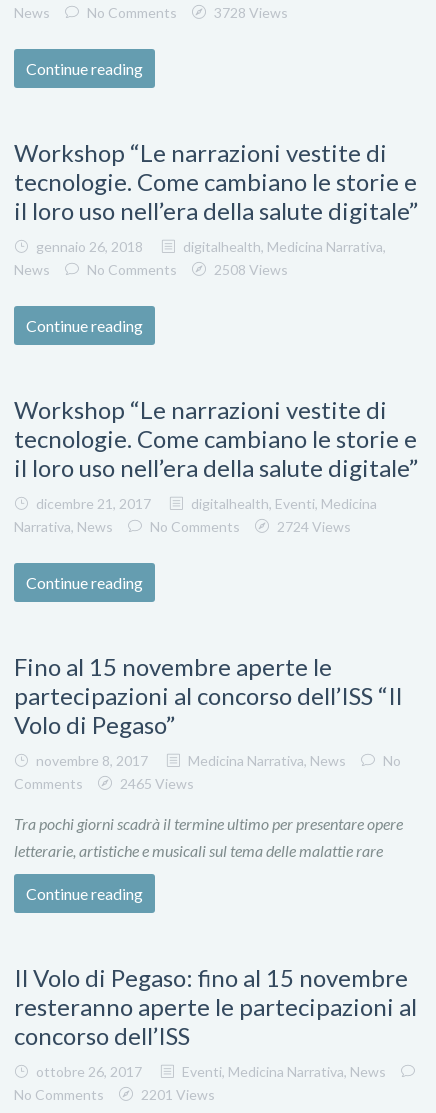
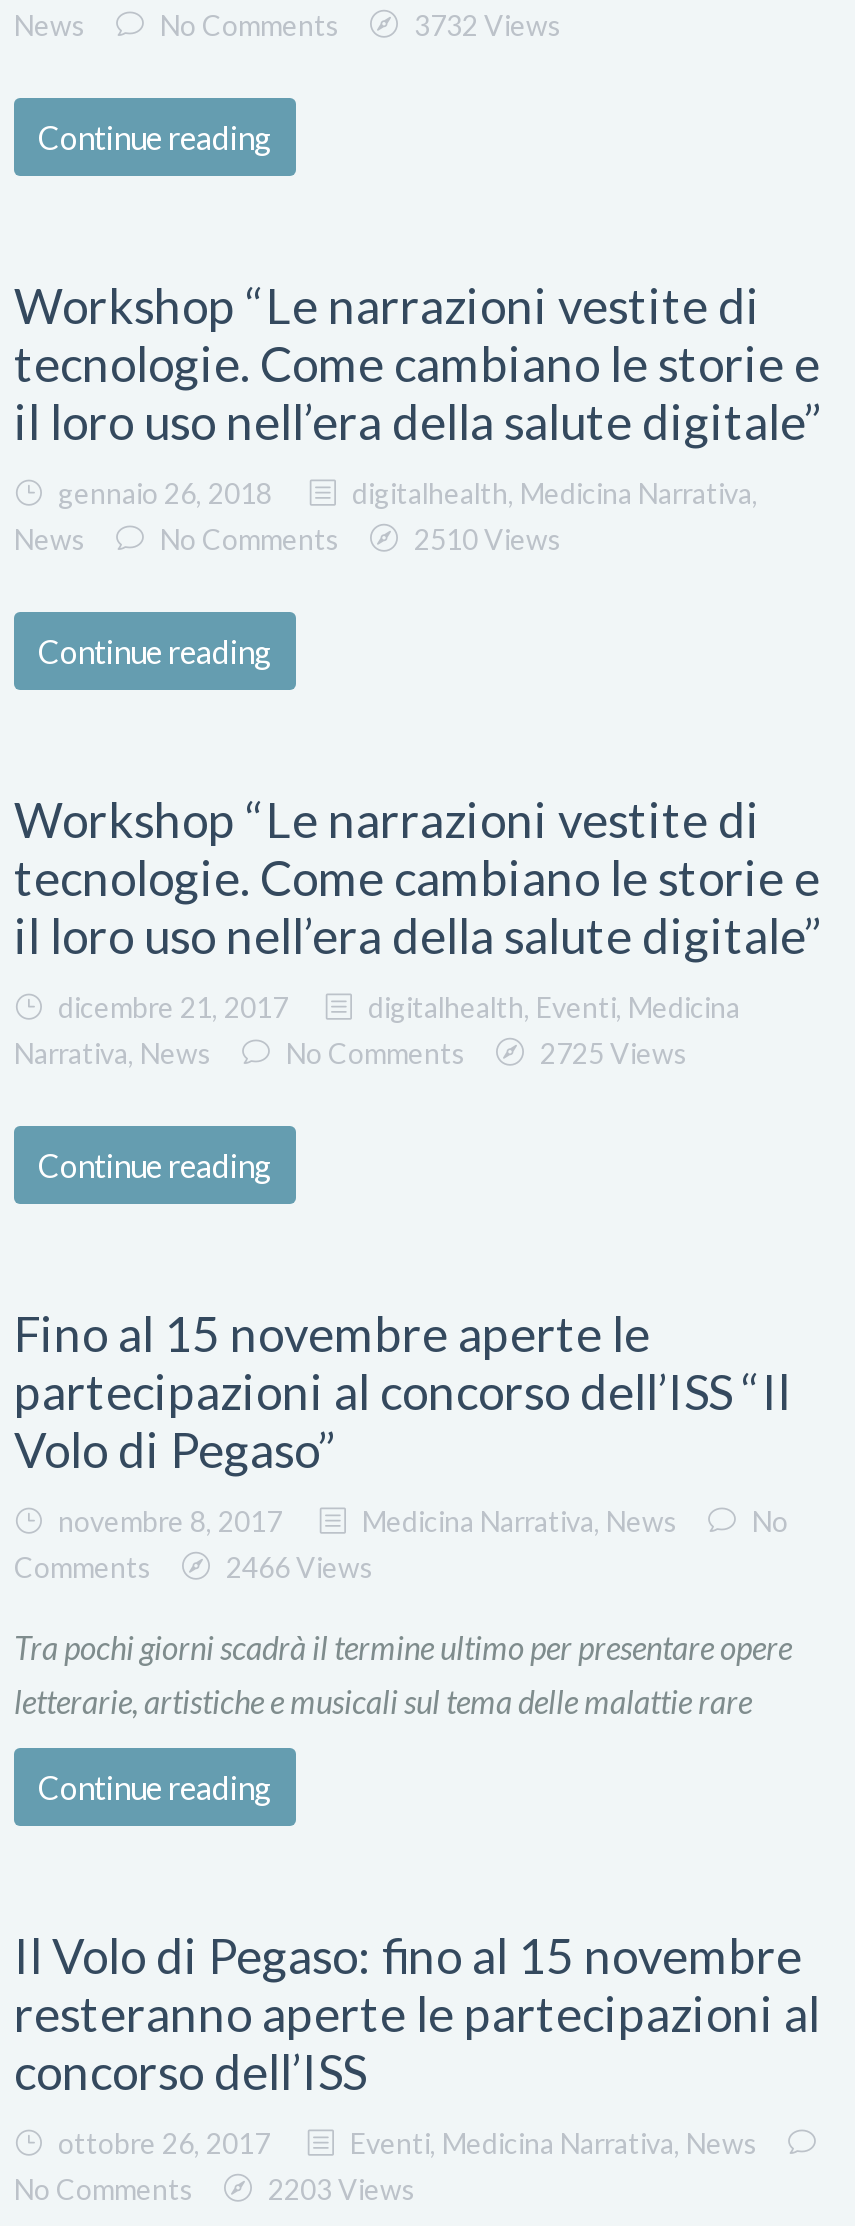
[87,4,288,21] No Comments 3728 Views -> [160,8,562,42] No Comments 3732 Views
[87,261,288,278] No Comments 2508 Views -> [160,522,562,556] No Comments 2510 Views
[150,518,351,535] No Comments 2724 Views -> [286,1036,688,1070] No Comments 2725 Views
[14,775,194,792] Comments 2465 Views -> [14,1550,374,1584] Comments 2466 Views
[14,1086,215,1103] No Comments 2201 Views -> [14,2172,416,2206] No Comments 2203 Views

